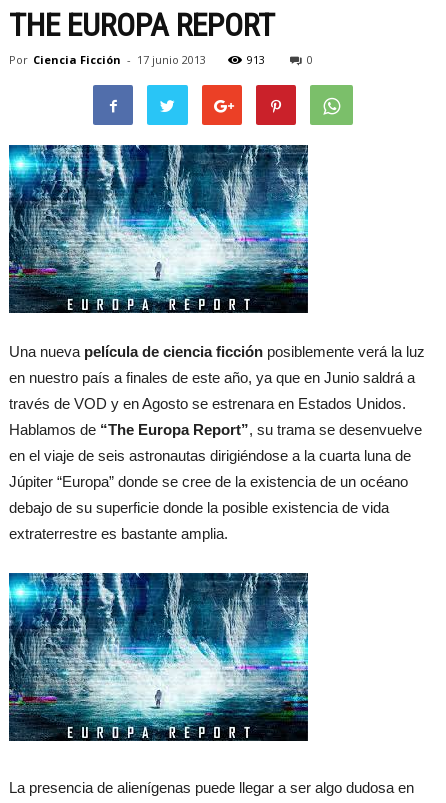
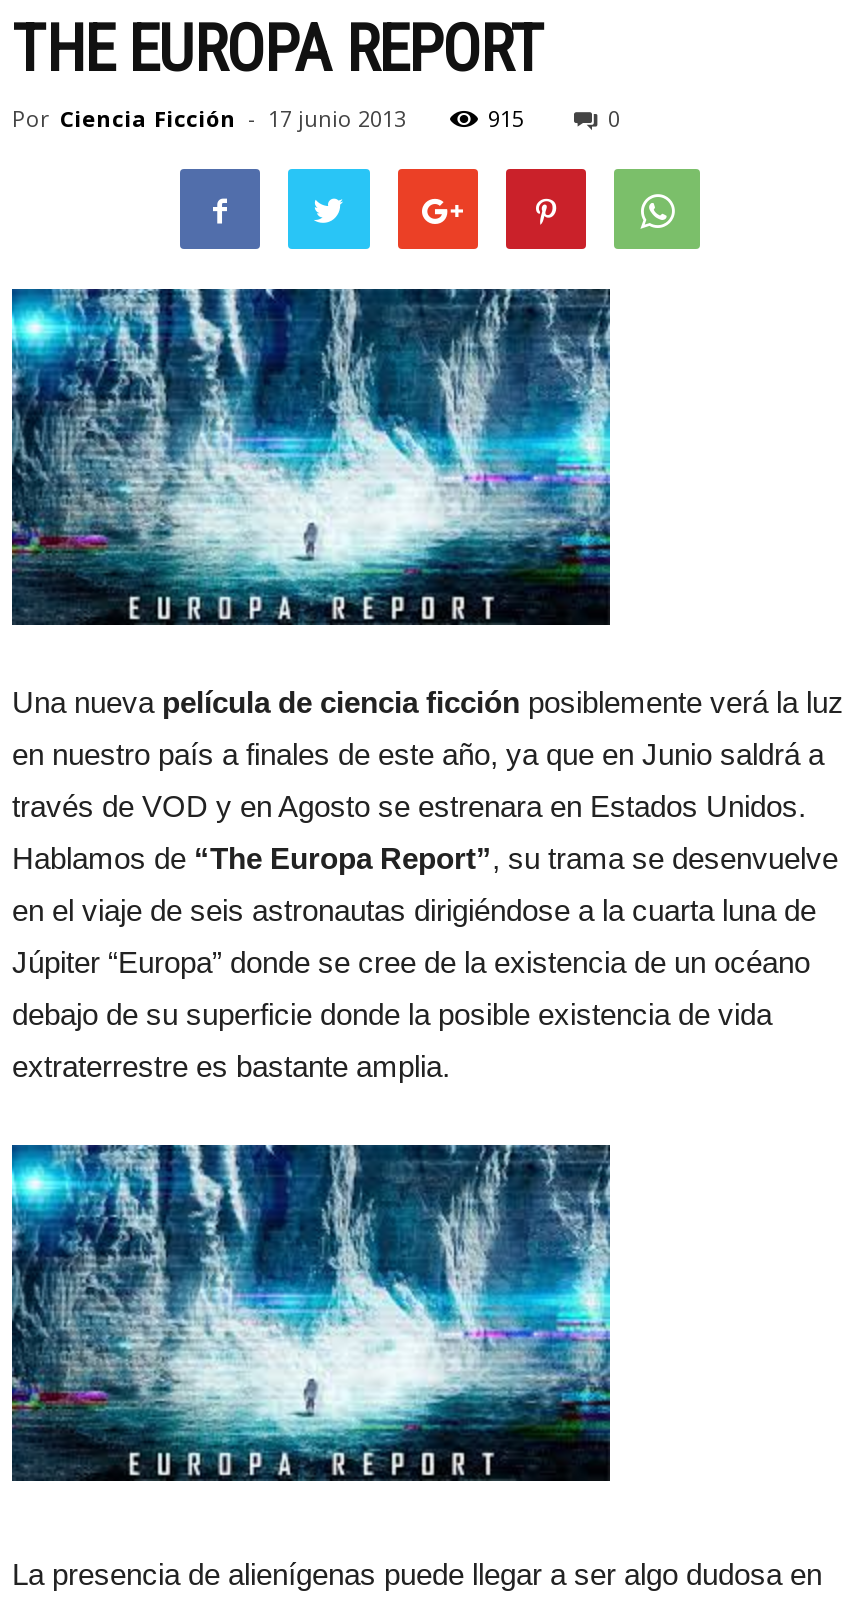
[247,52,265,67] 913 -> [488,103,524,133] 915

